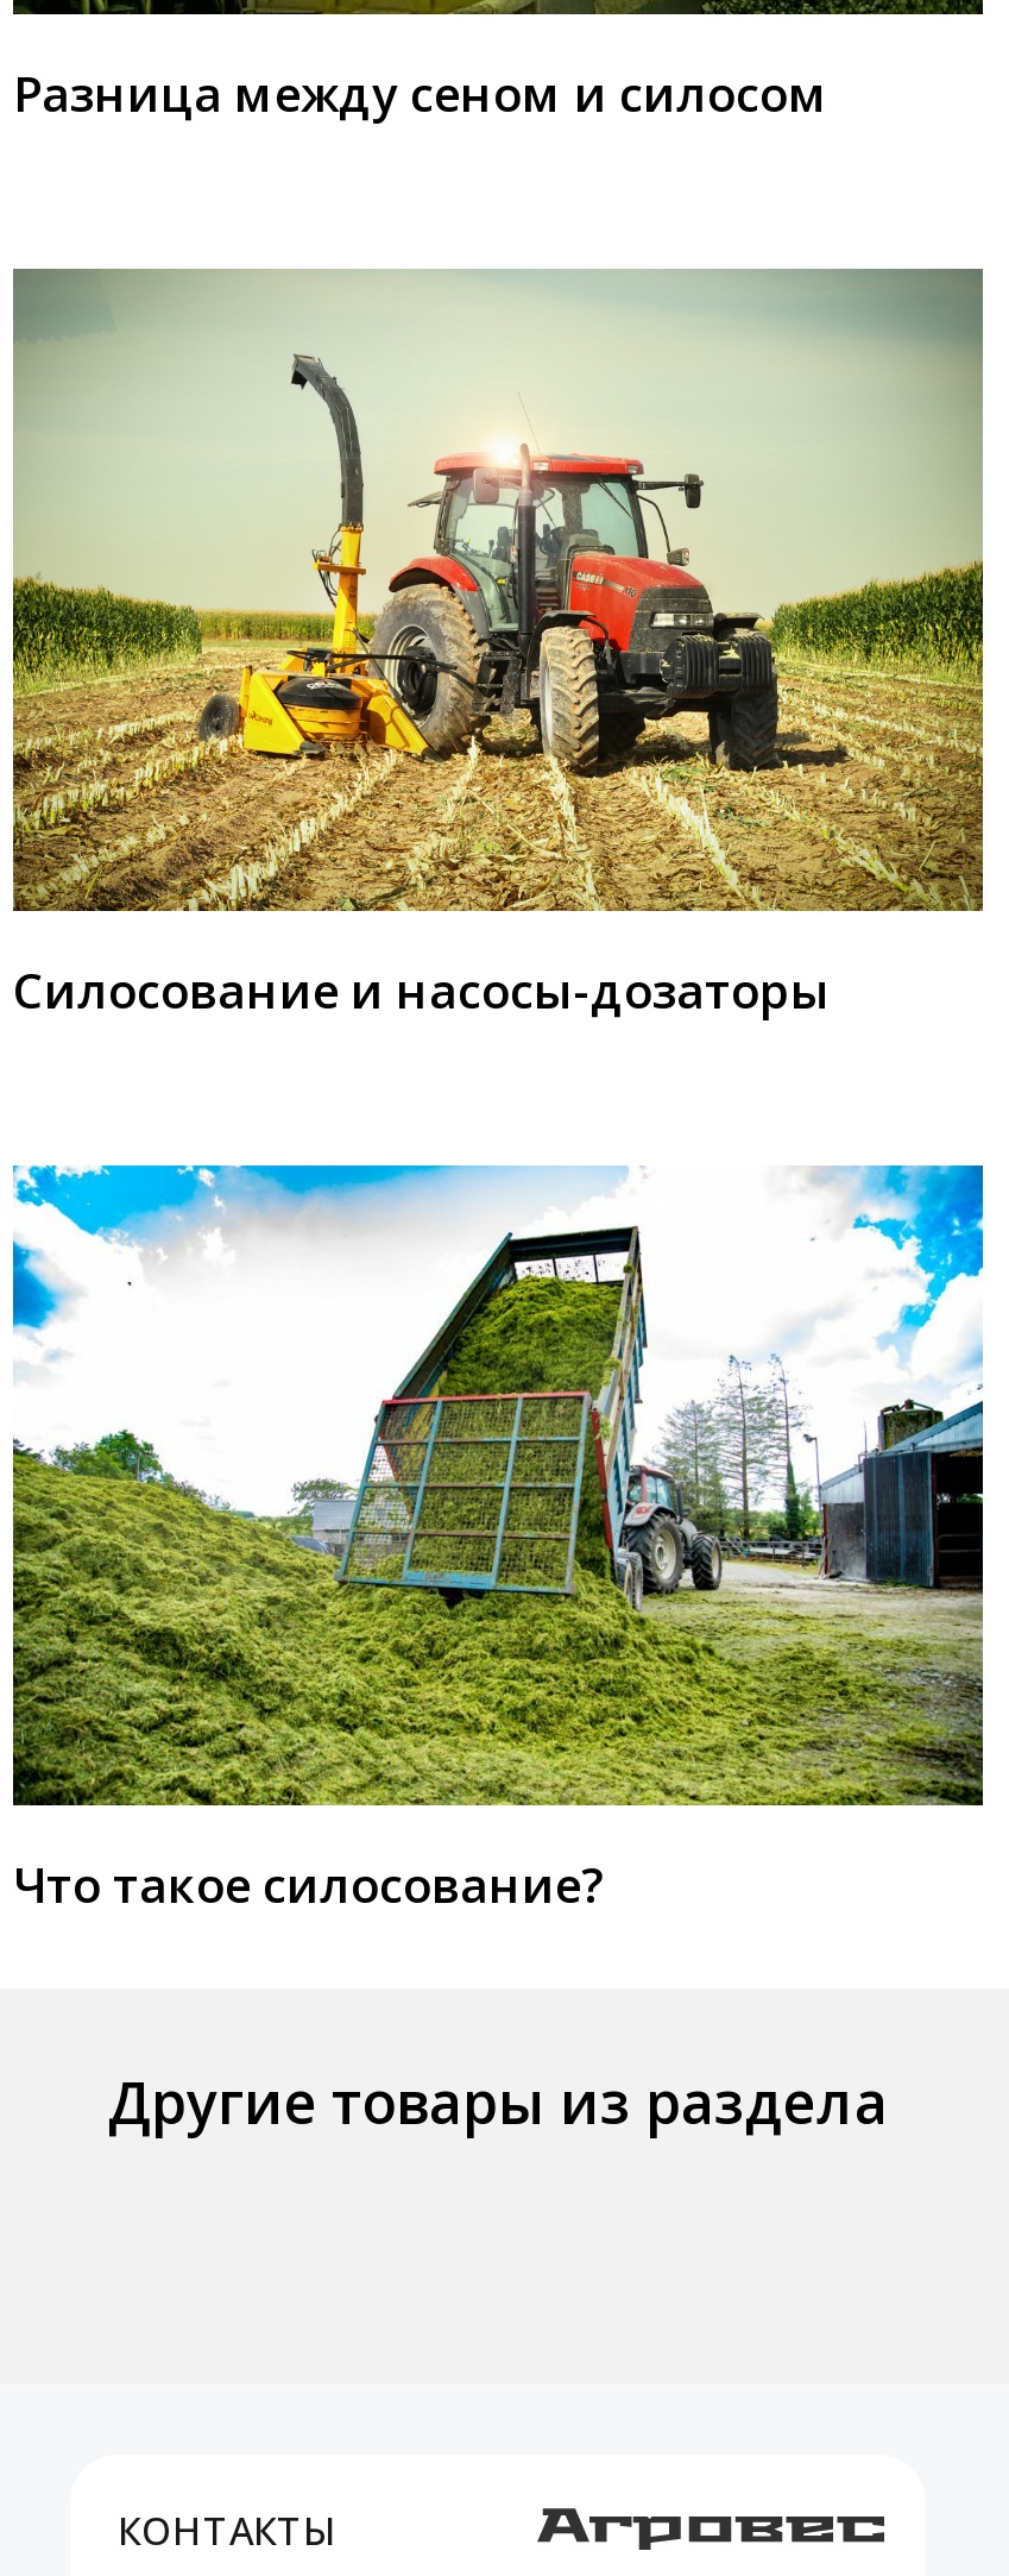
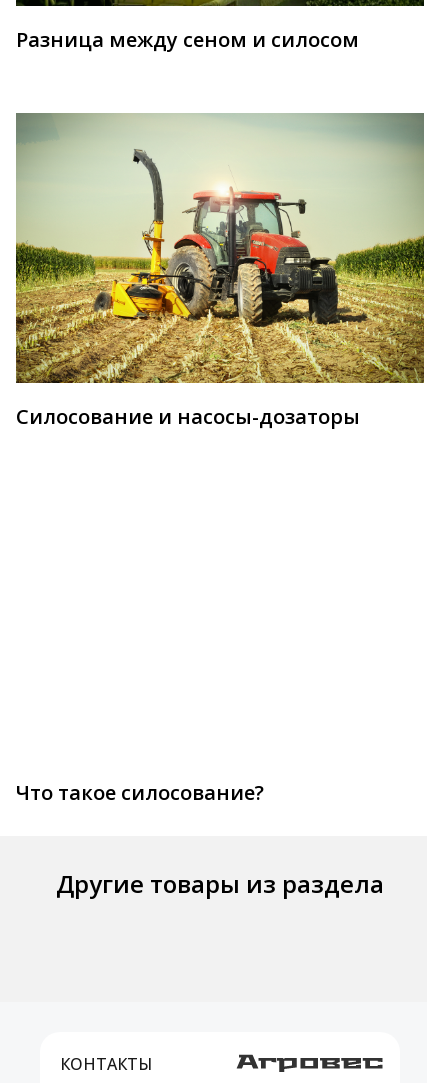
[11,1163,985,1808] [image] -> none

